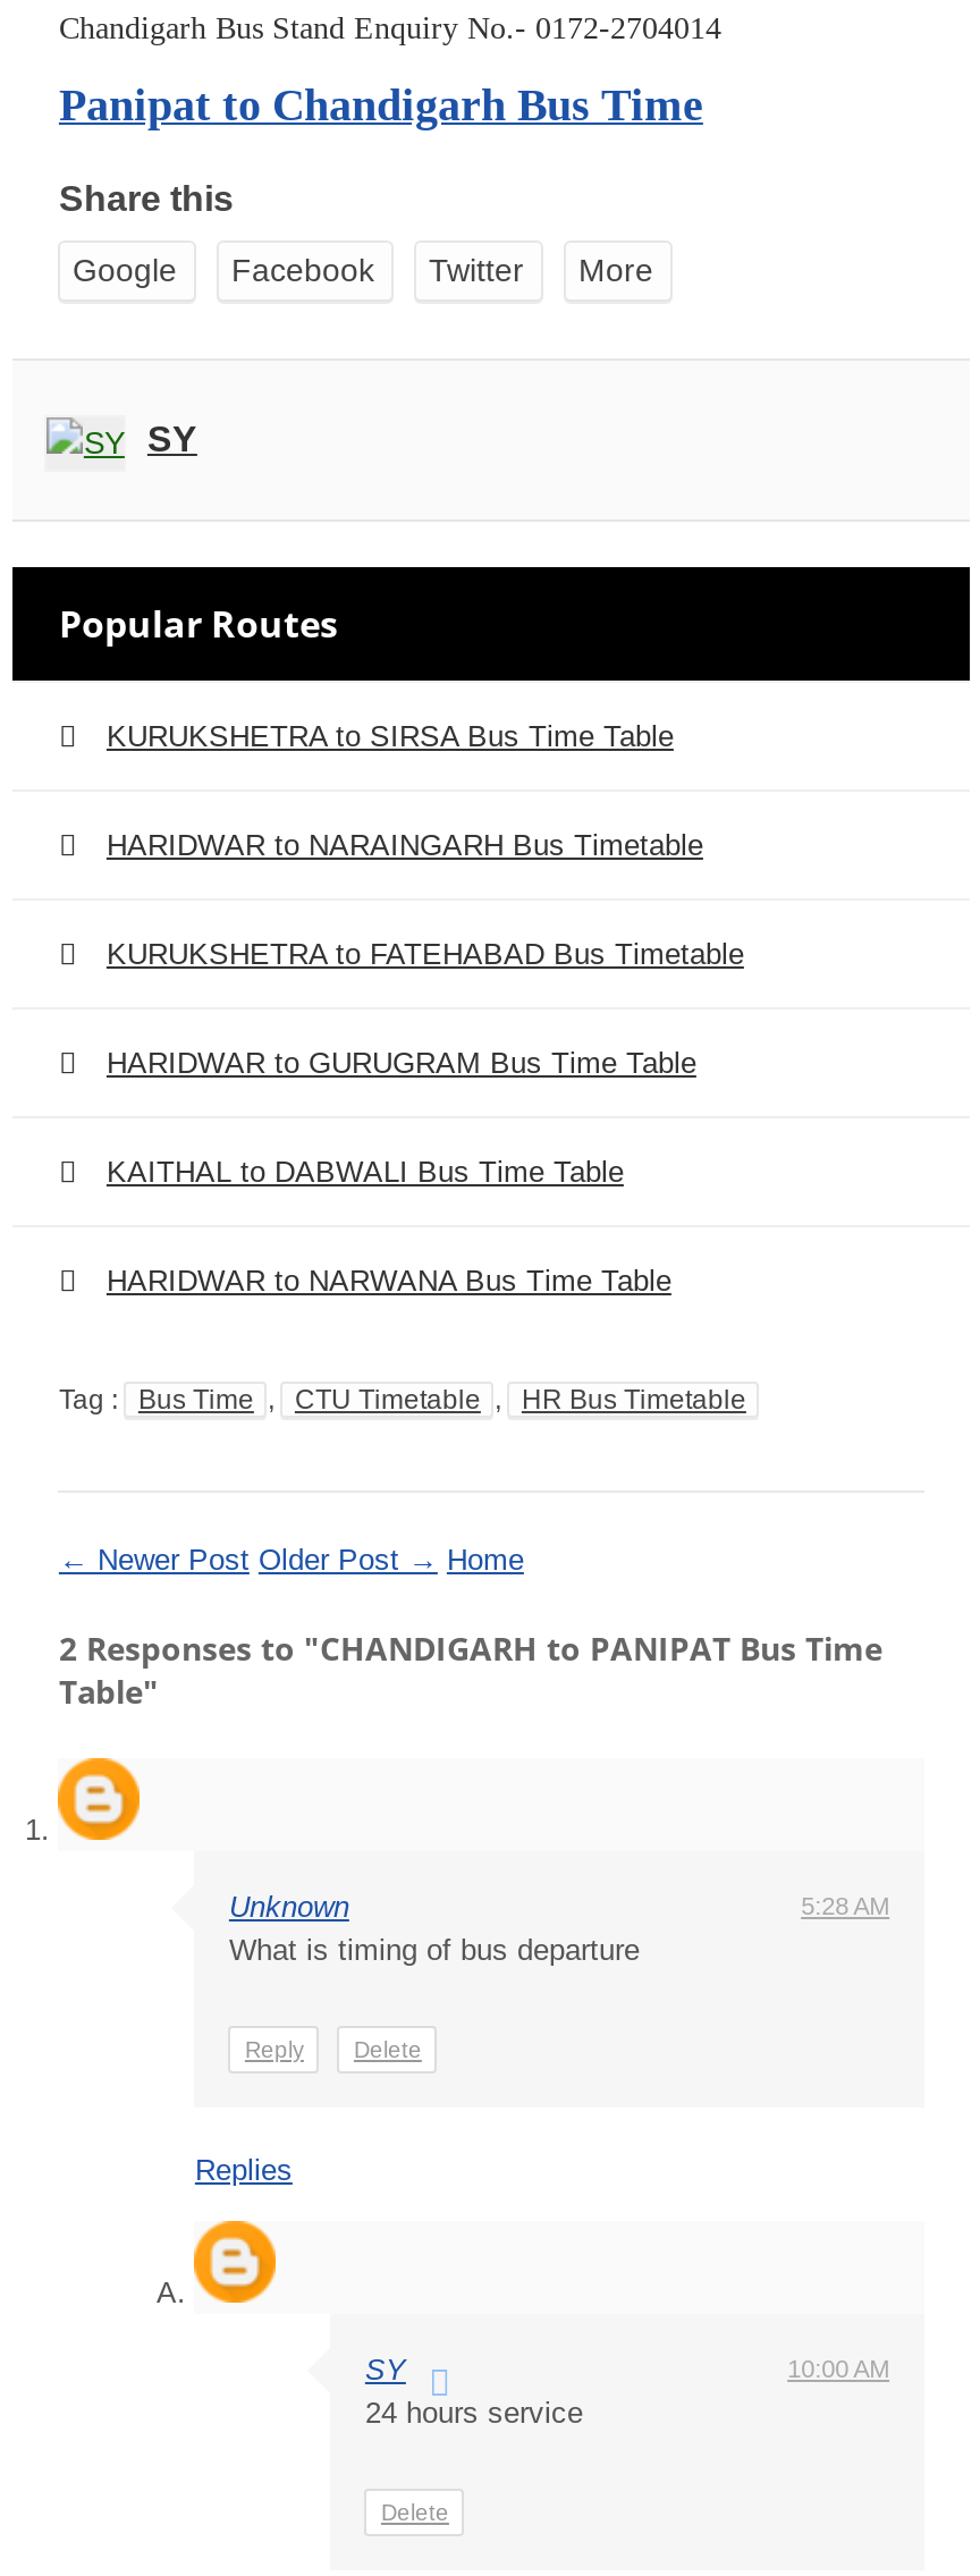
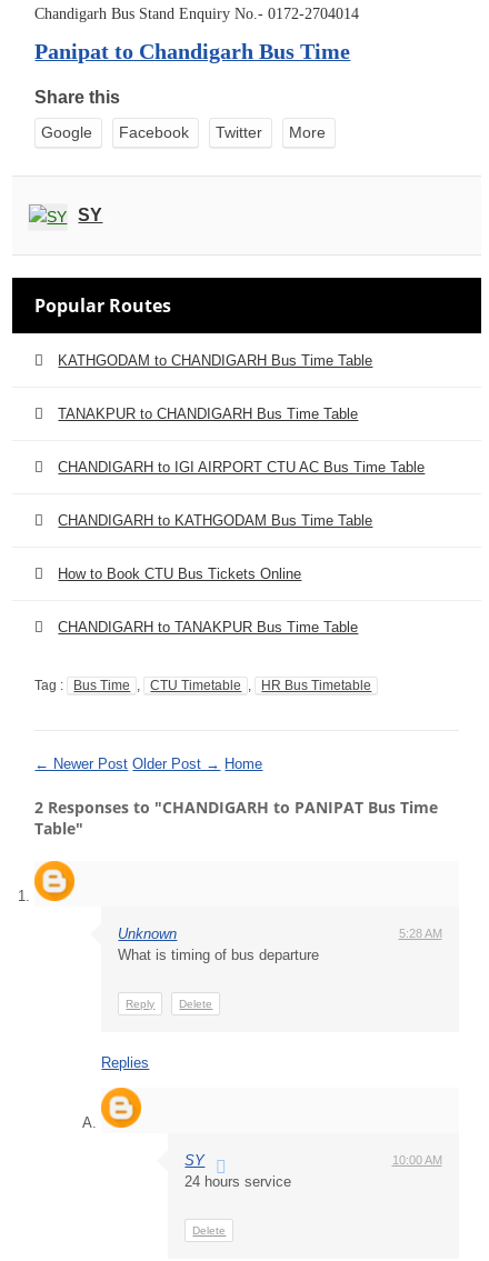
[106,718,674,752] KURUKSHETRA to SIRSA Bus Time Table -> [58,352,373,368] KATHGODAM to CHANDIGARH Bus Time Table
[106,827,703,861] HARIDWAR to NARAINGARH Bus Timetable -> [58,405,358,422] TANAKPUR to CHANDIGARH Bus Time Table
[106,936,744,970] KURUKSHETRA to FATEHABAD Bus Timetable -> [58,458,425,475] CHANDIGARH to IGI AIRPORT CTU AC Bus Time Table
[106,1045,696,1079] HARIDWAR to GURUGRAM Bus Time Table -> [58,512,373,528] CHANDIGARH to KATHGODAM Bus Time Table
[106,1154,624,1188] KAITHAL to DABWALI Bus Time Table -> [58,565,302,582] How to Book CTU Bus Tickets Online
[106,1263,671,1297] HARIDWAR to NARWANA Bus Time Table -> [58,618,358,635] CHANDIGARH to TANAKPUR Bus Time Table

